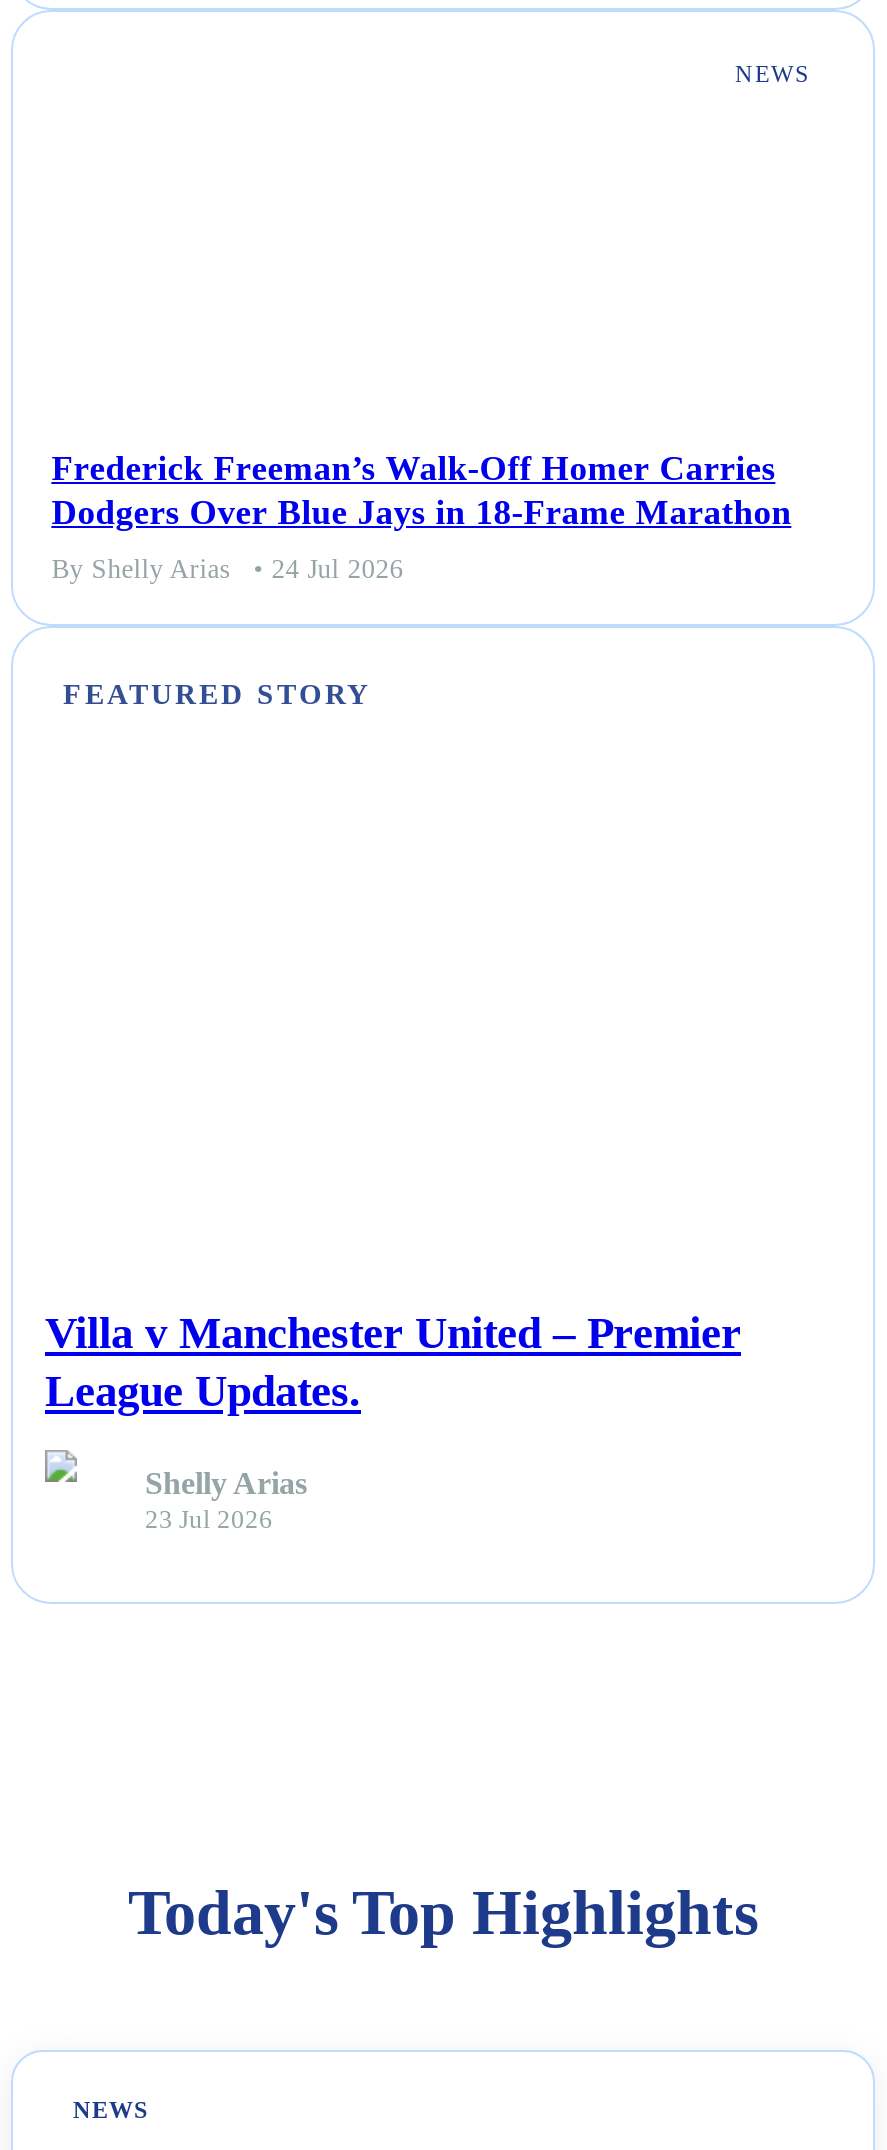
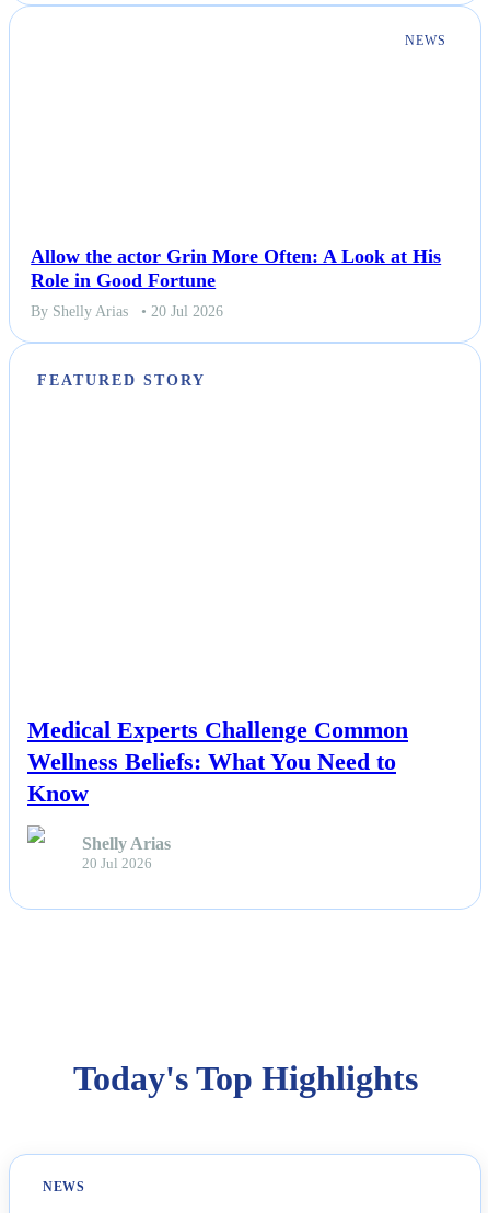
[51,448,791,532] Frederick Freeman’s Walk-Off Homer Carries | Dodgers Over Blue Jays in 18-Frame Marathon -> [31,245,441,291] Allow the actor Grin More Often: A Look at His | Role in Good Fortune
[51,554,403,584] By Shelly Arias • 24 Jul 2026 -> [31,303,223,319] By Shelly Arias • 20 Jul 2026
[45,1308,741,1416] Villa v Manchester United – Premier | League Updates. -> [27,716,408,807] Medical Experts Challenge Common | Wellness Beliefs: What You Need to | Know
[145,1507,273,1535] 23 Jul 2026 -> [82,857,152,872] 20 Jul 2026

